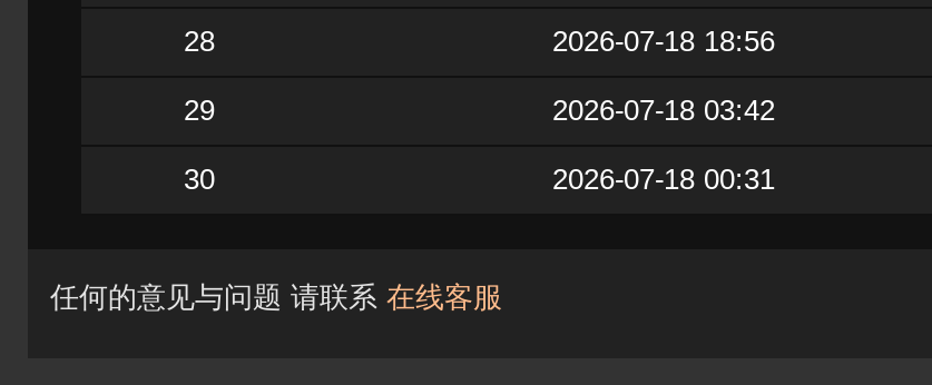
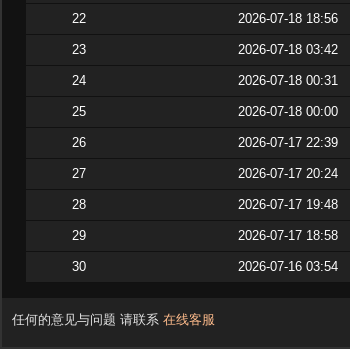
[184,24,215,58] 28 -> [72,11,86,26] 22
[184,93,215,127] 29 -> [72,42,86,57] 23
[184,162,215,196] 30 -> [72,73,86,88] 24
none -> [72,104,337,274] 25 | 2026-07-18 00:00 | 26 | 2026-07-17 22:39 | 27 | 2026-07-17 20:24 | 28 | 2026-07-17 19:48 | 29 | 2026-07-17 18:58 | 30 | 2026-07-16 03:54

